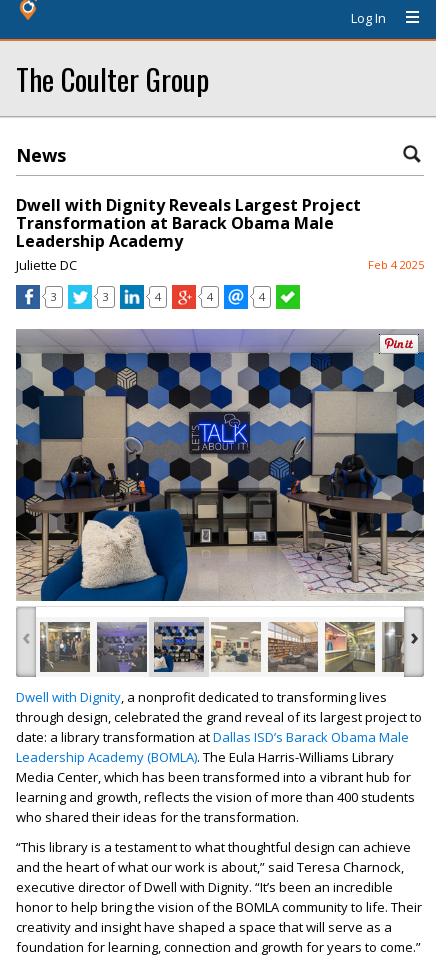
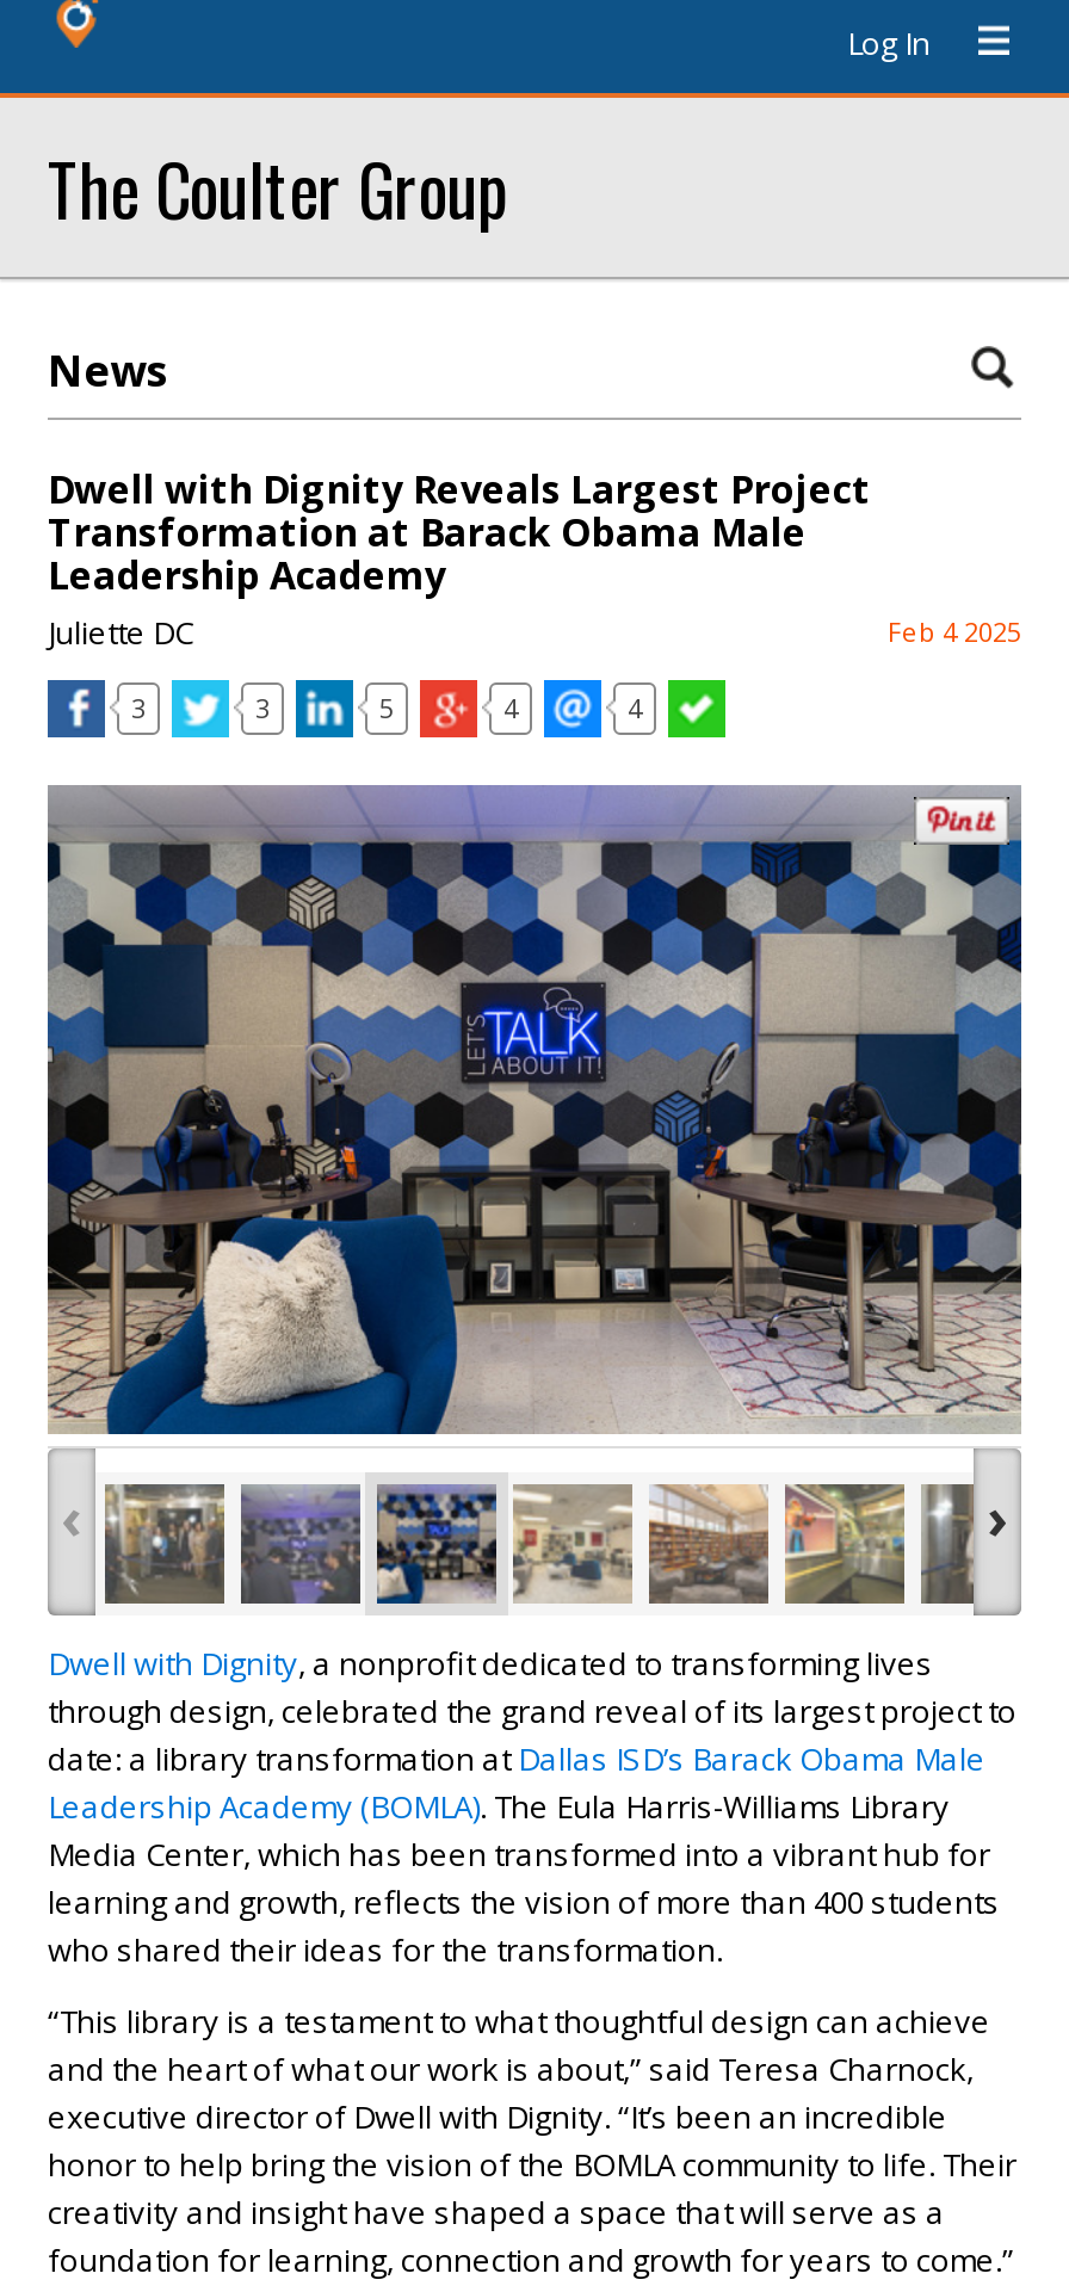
[155,288,161,303] 4 -> [379,688,394,724] 5

